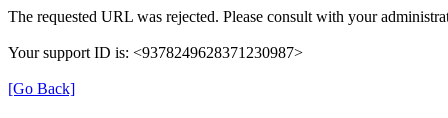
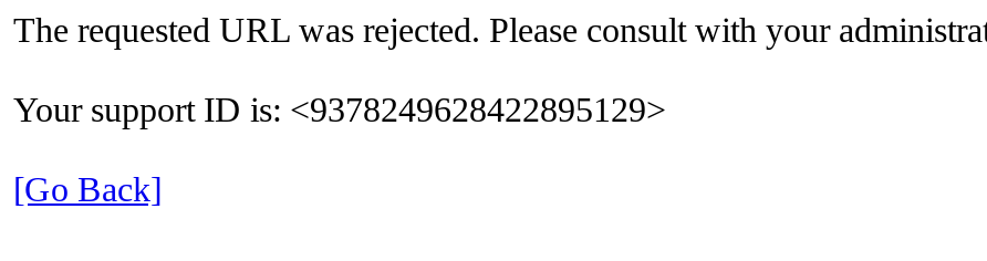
[8,44,303,61] Your support ID is: <9378249628371230987> -> [13,91,666,128] Your support ID is: <9378249628422895129>

